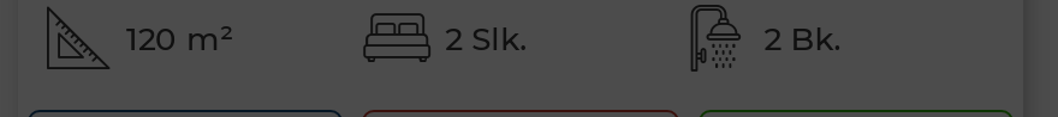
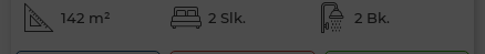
[126,19,234,57] 120 m² -> [61,9,111,26] 142 m²

